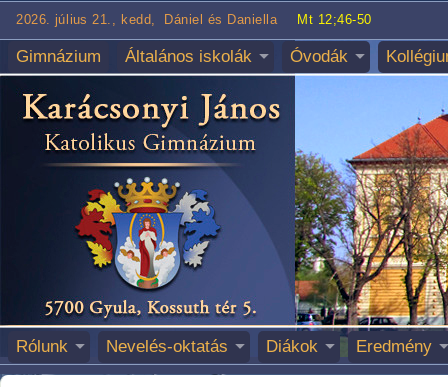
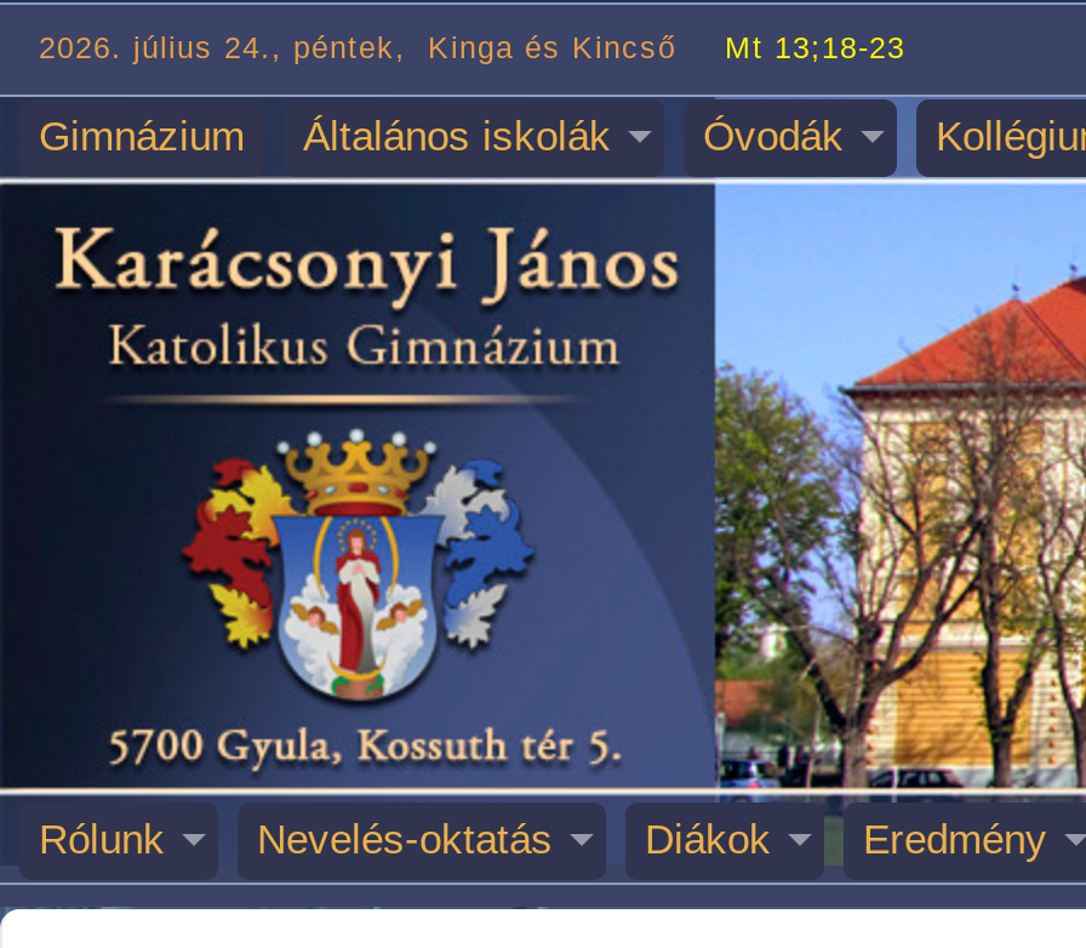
[16,13,277,27] 2026. július 21., kedd, Dániel és Daniella -> [39,32,676,65] 2026. július 24., péntek, Kinga és Kincső
[297,13,372,27] Mt 12;46-50 -> [725,32,905,65] Mt 13;18-23

